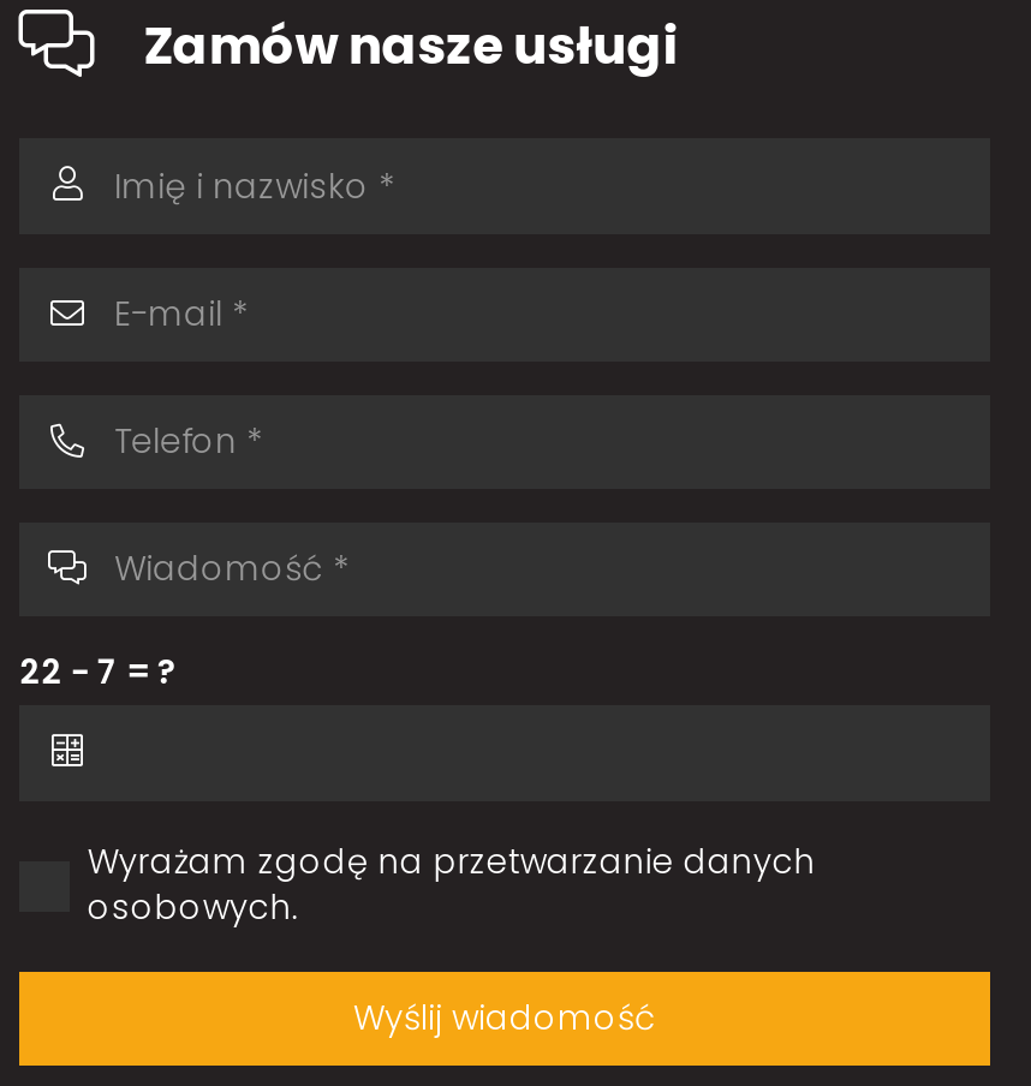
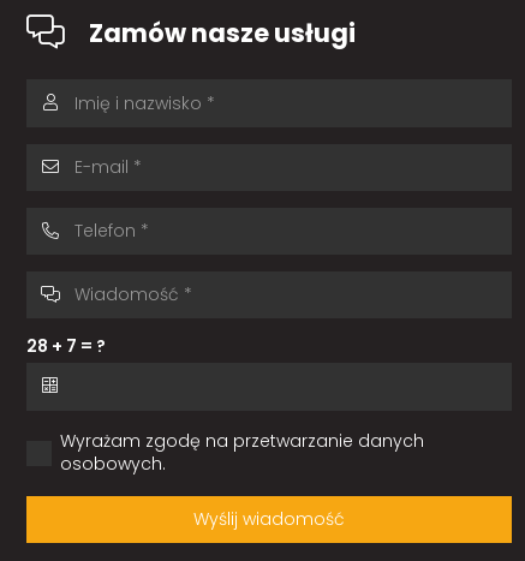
[20,648,176,696] 22 - 7 = ? -> [27,334,106,358] 28 + 7 = ?

